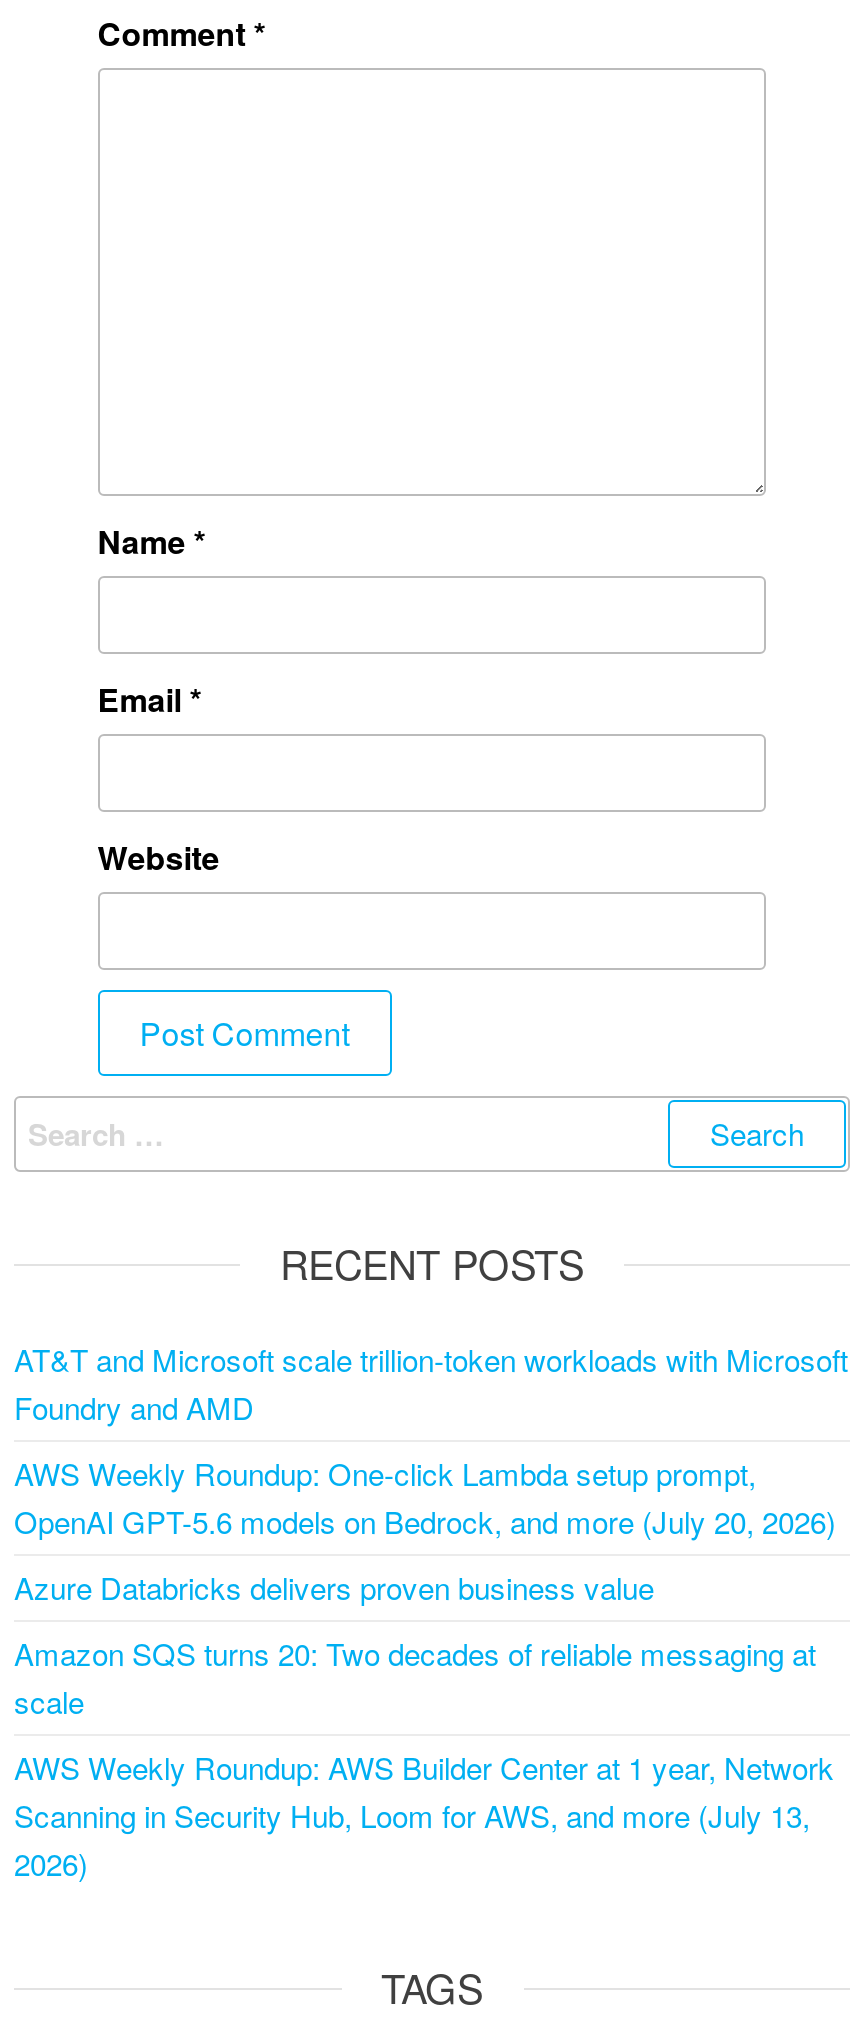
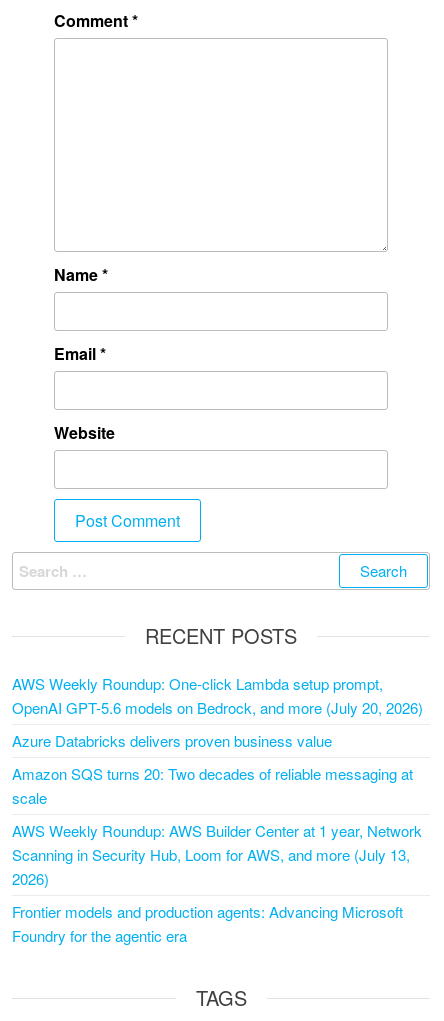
[14,1338,848,1428] AT&T and Microsoft scale trillion-token workloads with Microsoft | Foundry and AMD -> none
moved [14,1452,836,1884] -> [12,673,423,889]: AWS Weekly Roundup: One-click Lambda setup prompt, | OpenAI GPT-5.6 models on Bedrock, and more (July 20, 2026) | Azure Databricks delivers proven business value | Amazon SQS turns 20: Two decades of reliable messaging at | scale | AWS Weekly Roundup: AWS Builder Center at 1 year, Network | Scanning in Security Hub, Loom for AWS, and more (July 13, | 2026)
none -> [12,901,403,946] Frontier models and production agents: Advancing Microsoft | Foundry for the agentic era

